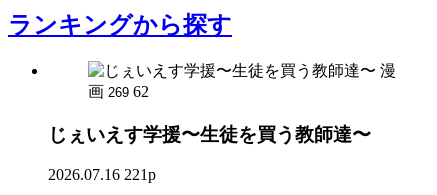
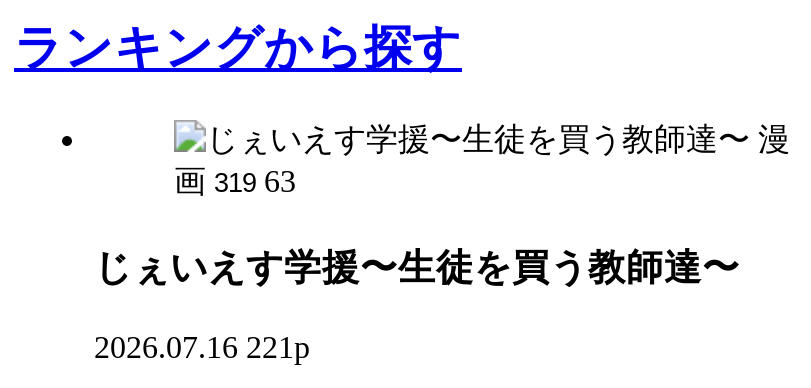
[88,83,149,100] 画 269 62 -> [174,164,296,198] 画 319 63

